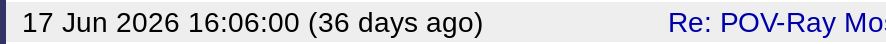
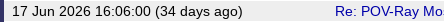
[22,6,484,38] 17 Jun 2026 16:06:00 (36 days ago) -> [12,3,243,19] 17 Jun 2026 16:06:00 (34 days ago)

